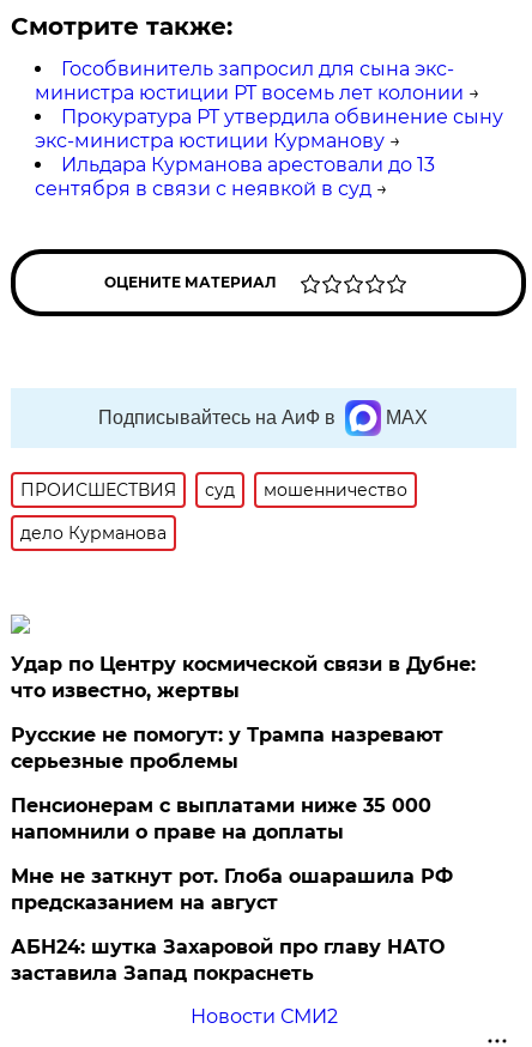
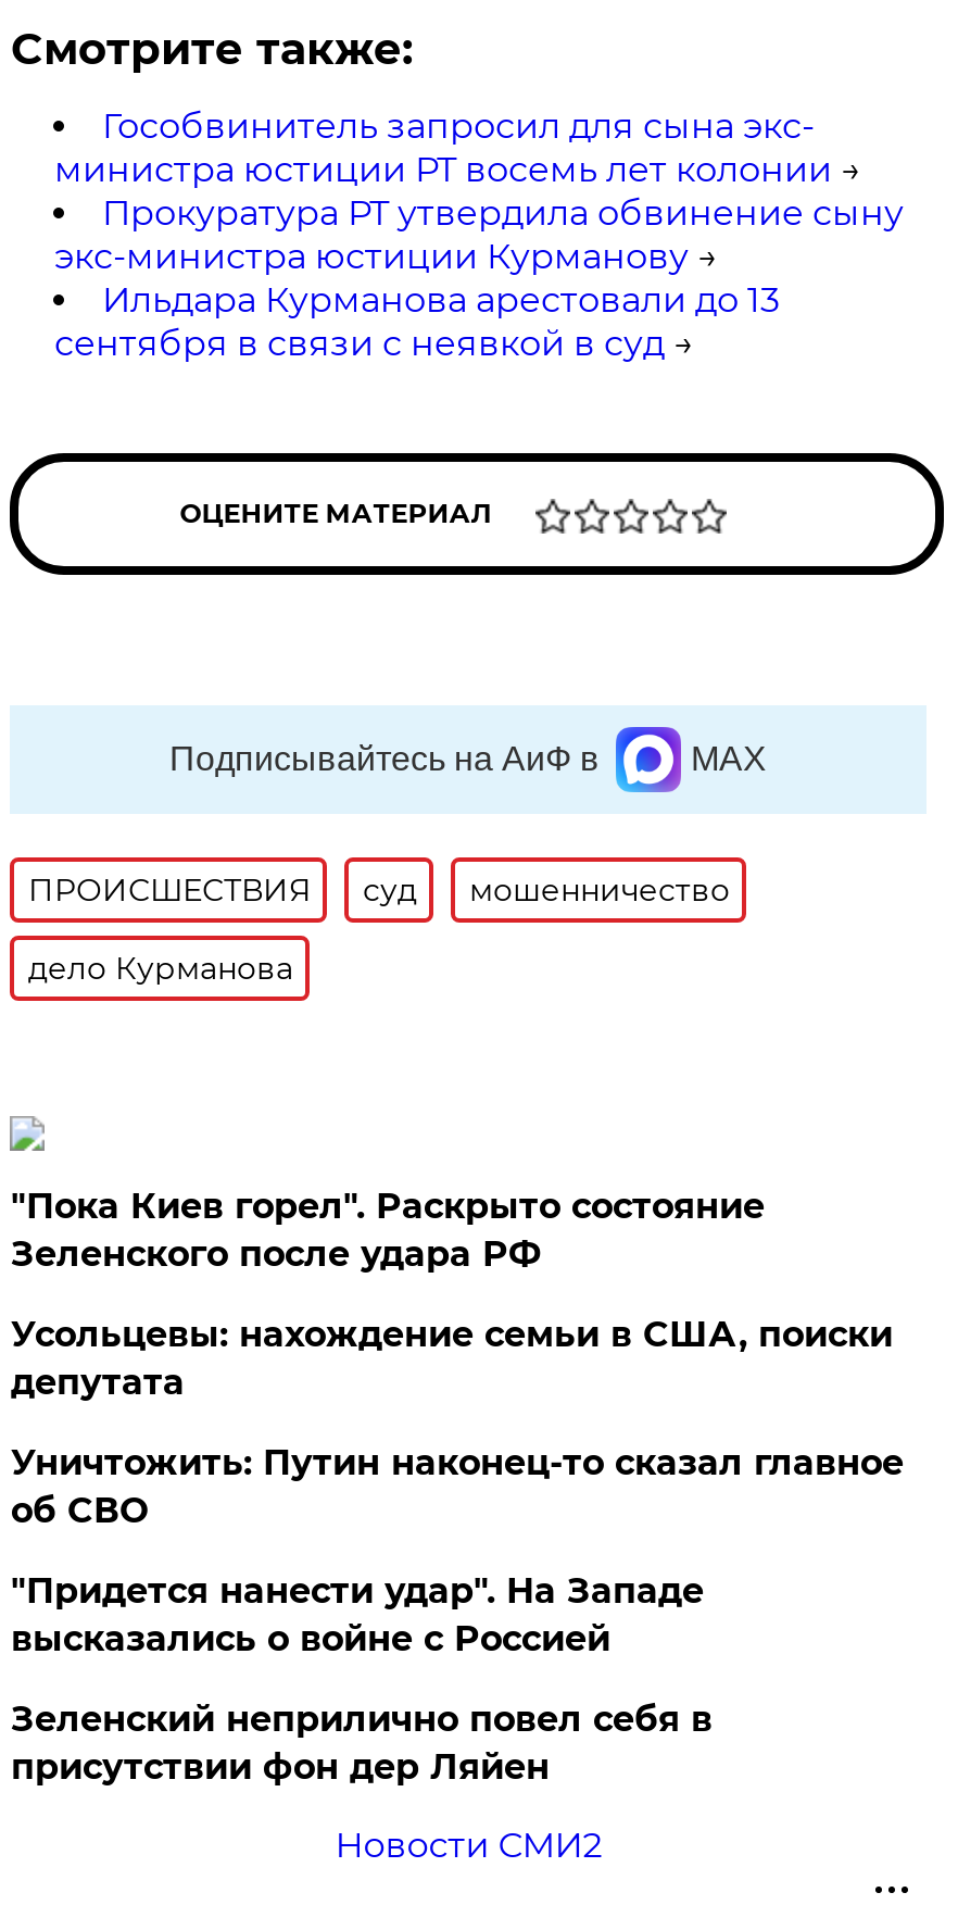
[11,653,476,702] Удар по Центру космической связи в Дубне: | что известно, жертвы -> [11,1185,764,1274] "Пока Киев горел". Раскрыто состояние | Зеленского после удара РФ
[11,723,444,773] Русские не помогут: у Трампа назревают | серьезные проблемы -> [11,1314,893,1403] Усольцевы: нахождение семьи в США, поиски | депутата
[11,794,432,843] Пенсионерам с выплатами ниже 35 000 | напомнили о праве на доплаты -> [11,1442,903,1531] Уничтожить: Путин наконец-то сказал главное | об СВО
[11,865,453,914] Мне не заткнут рот. Глоба ошарашила РФ | предсказанием на август -> [11,1570,704,1659] "Придется нанести удар". На Западе | высказались о войне с Россией
[11,935,445,985] АБН24: шутка Захаровой про главу НАТО | заставила Запад покраснеть -> [11,1698,712,1787] Зеленский неприлично повел cебя в | присутствии фон дер Ляйен

